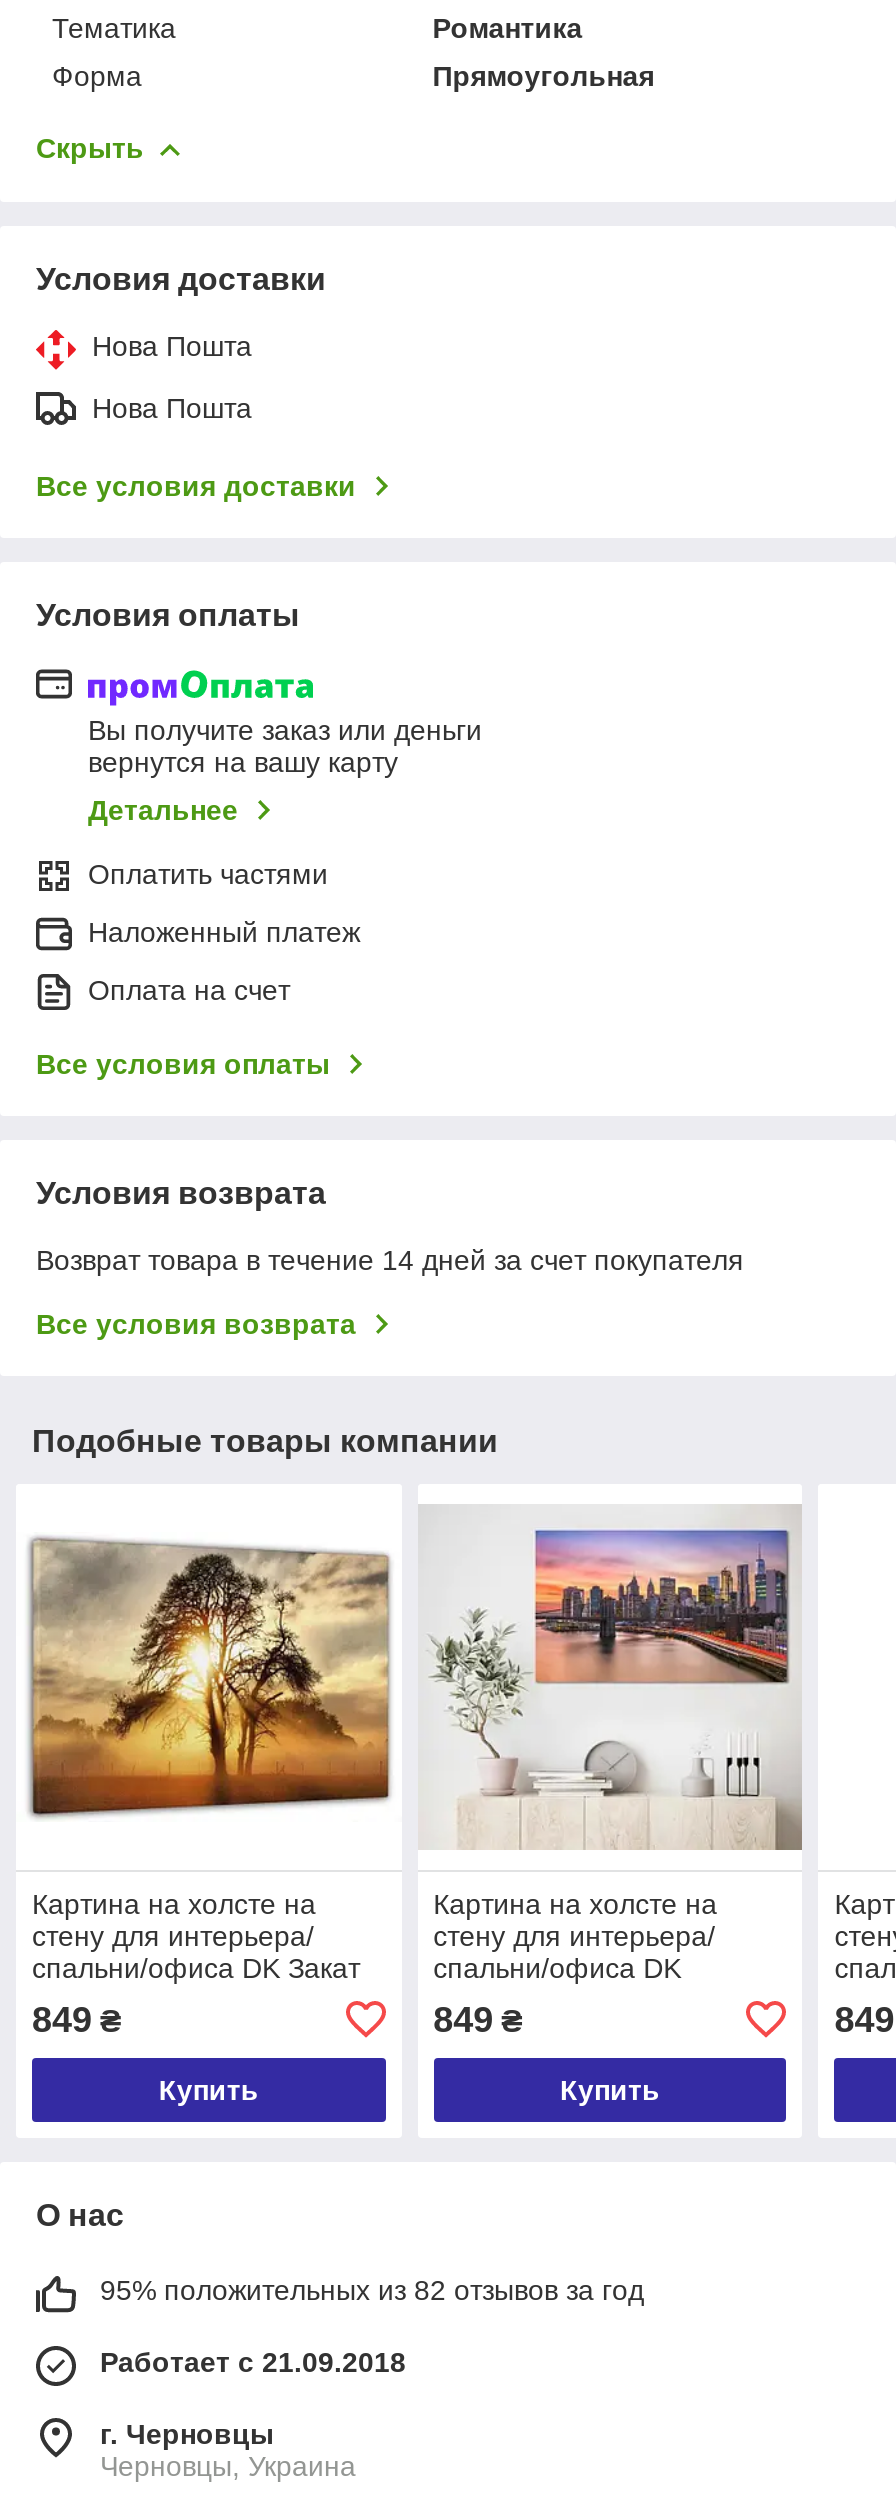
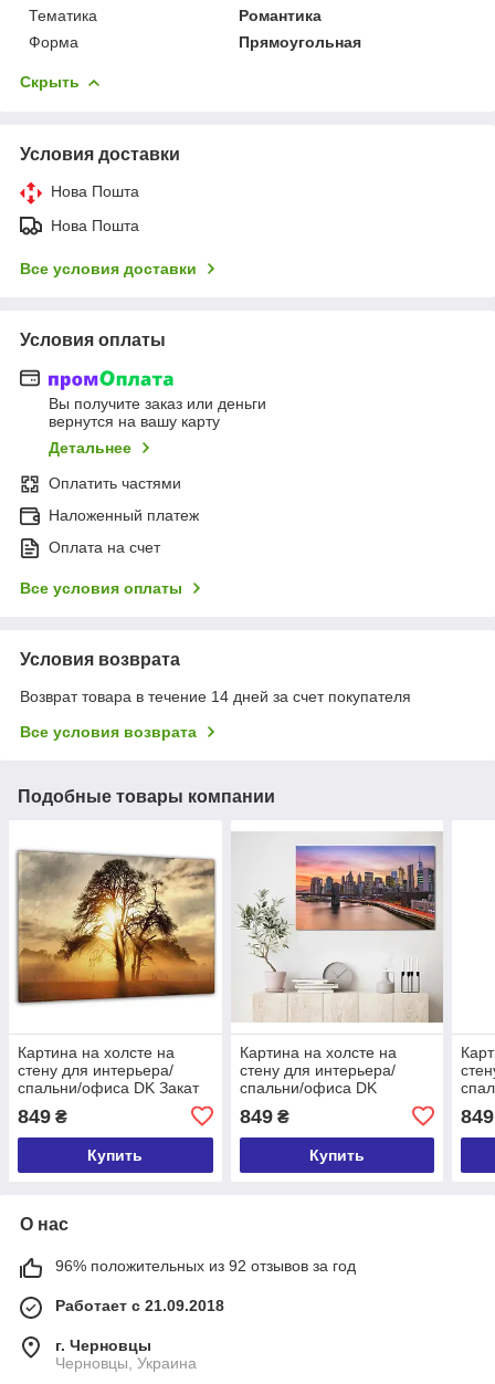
[100,2274,644,2306] 95% положительных из 82 отзывов за год -> [55,1257,356,1274] 96% положительных из 92 отзывов за год

